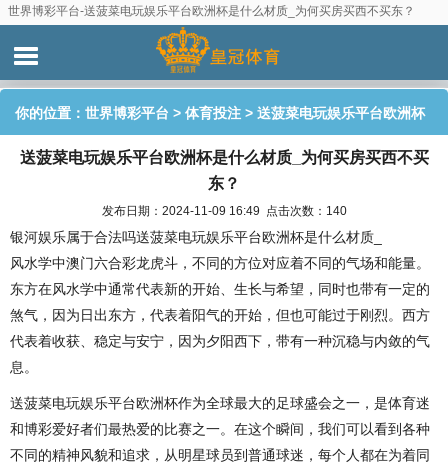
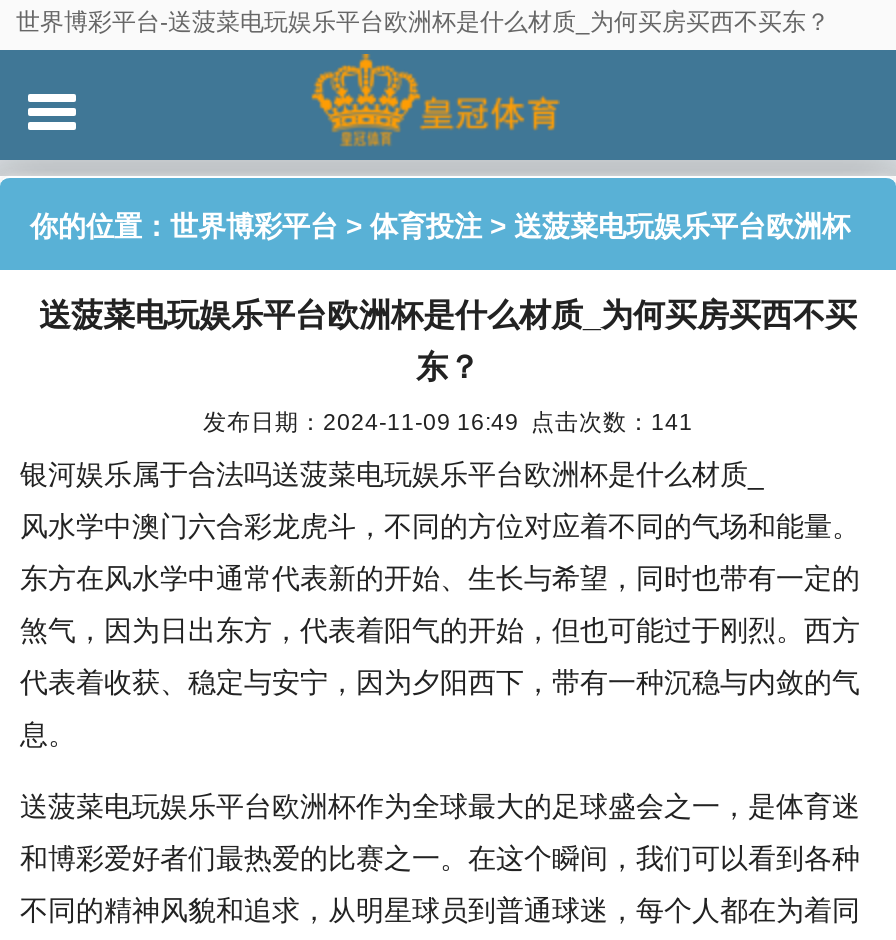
[101,204,346,217] 发布日期：2024-11-09 16:49 点击次数：140 -> [203,408,693,434] 发布日期：2024-11-09 16:49 点击次数：141

